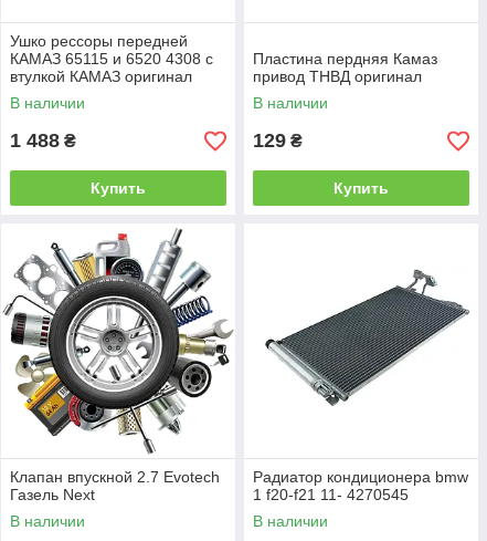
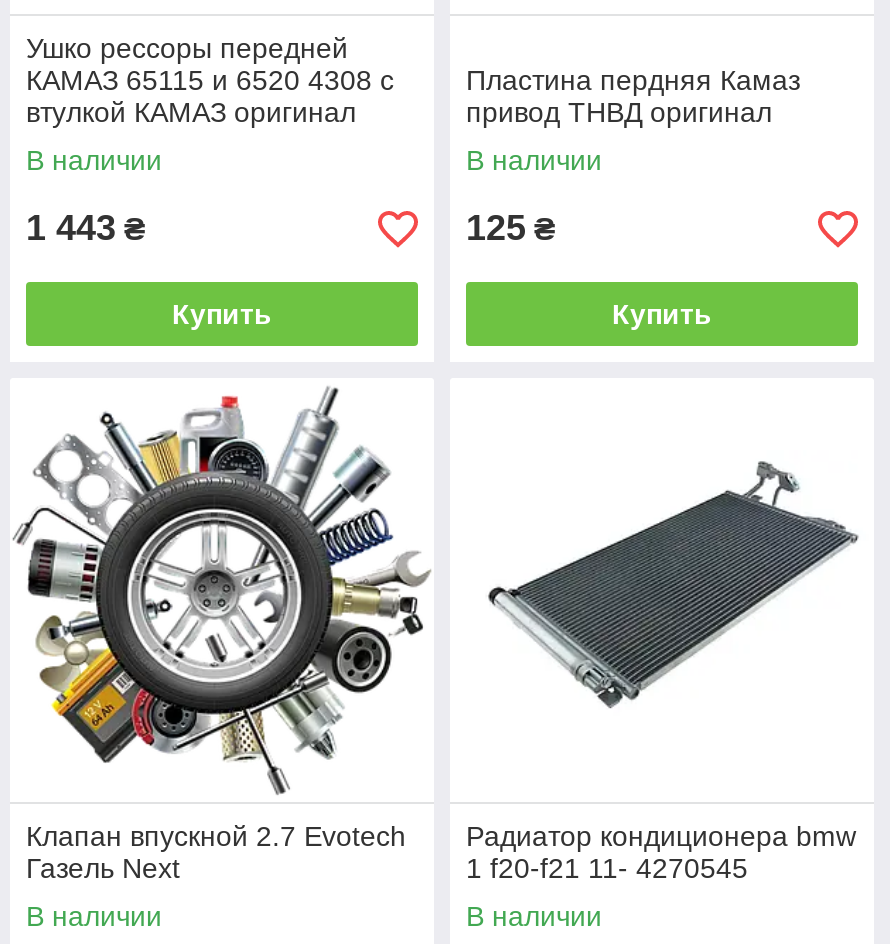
[10,130,76,152] 1 488 ₴ -> [26,209,146,249] 1 443 ₴
[253,130,303,152] 129 ₴ -> [466,209,556,249] 125 ₴

